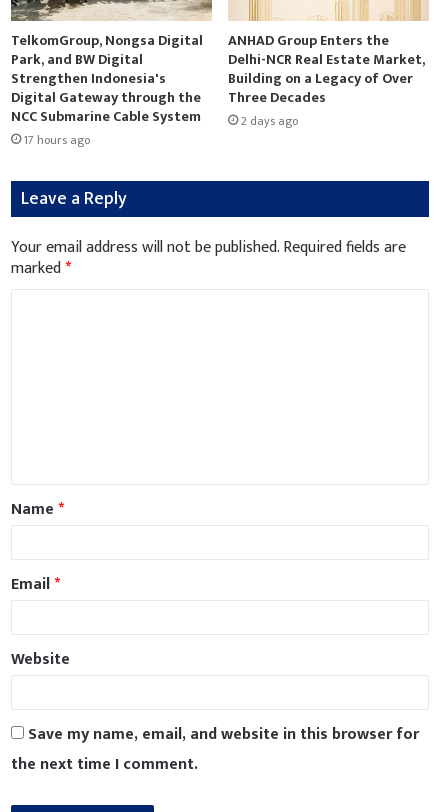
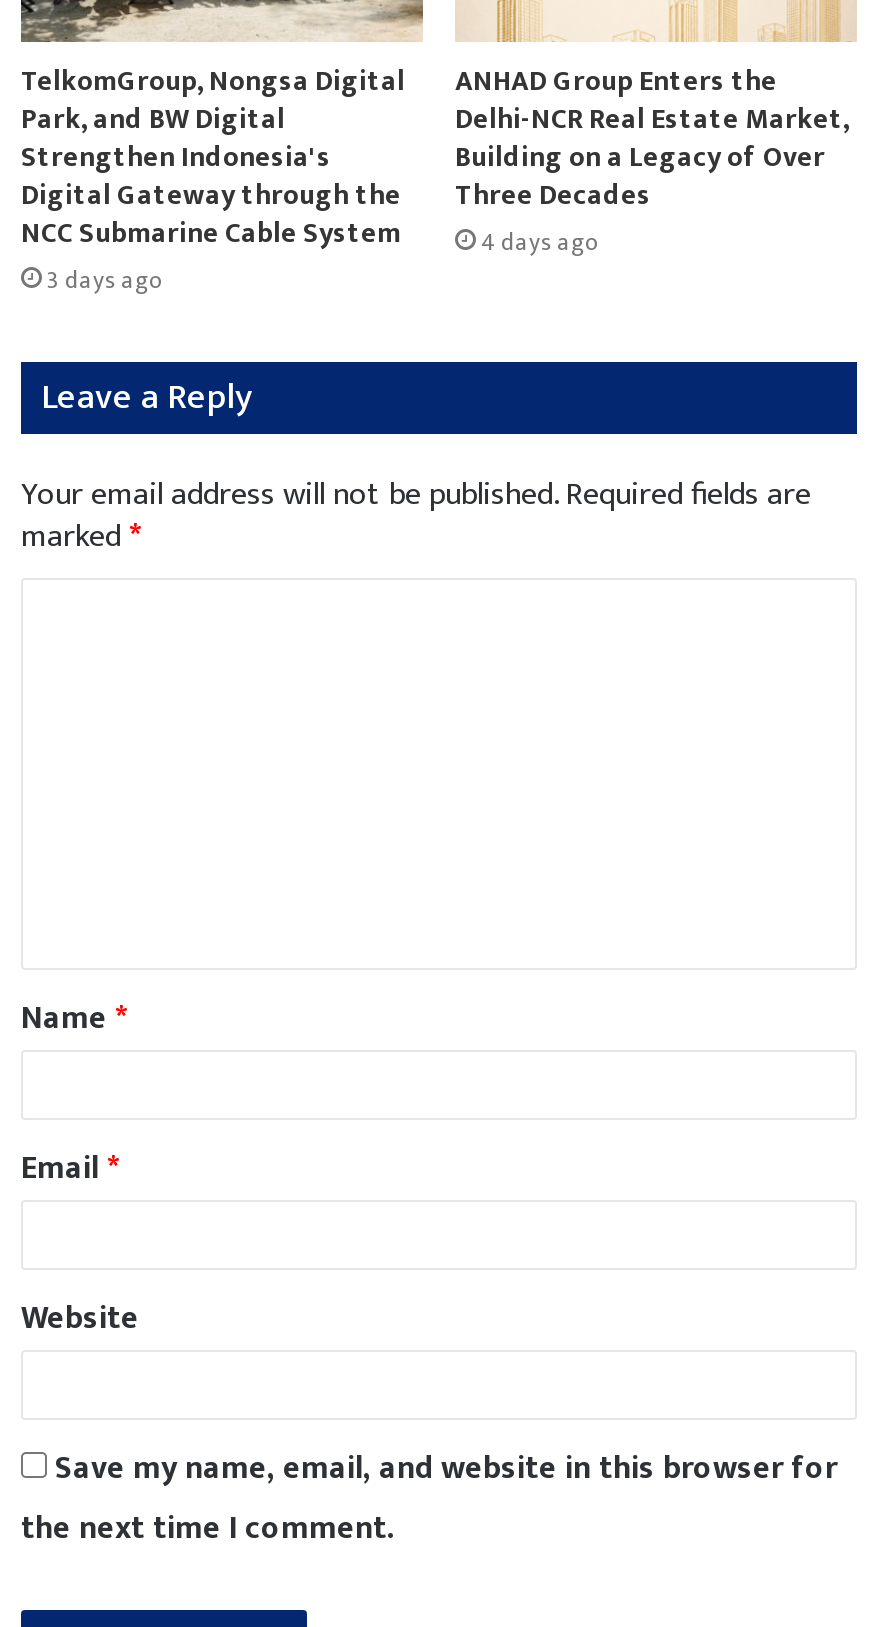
[11,105,298,131] NCC Submarine Cable System 2 days ago -> [21,209,597,261] NCC Submarine Cable System 4 days ago
[24,130,90,150] 17 hours ago -> [47,259,161,299] 3 days ago

